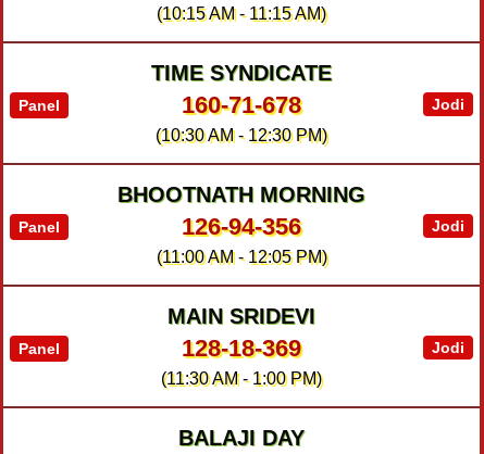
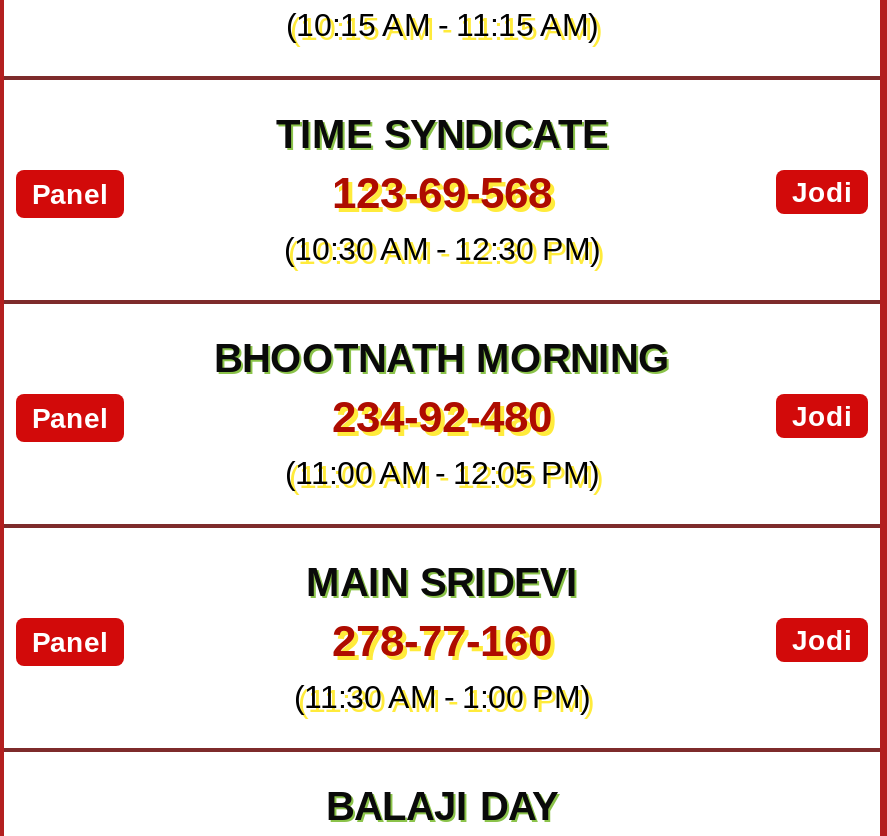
[182,91,301,118] 160-71-678 -> [332,168,552,218] 123-69-568
[182,213,301,240] 126-94-356 -> [332,392,552,442] 234-92-480
[182,335,301,362] 128-18-369 -> [332,616,552,666] 278-77-160

